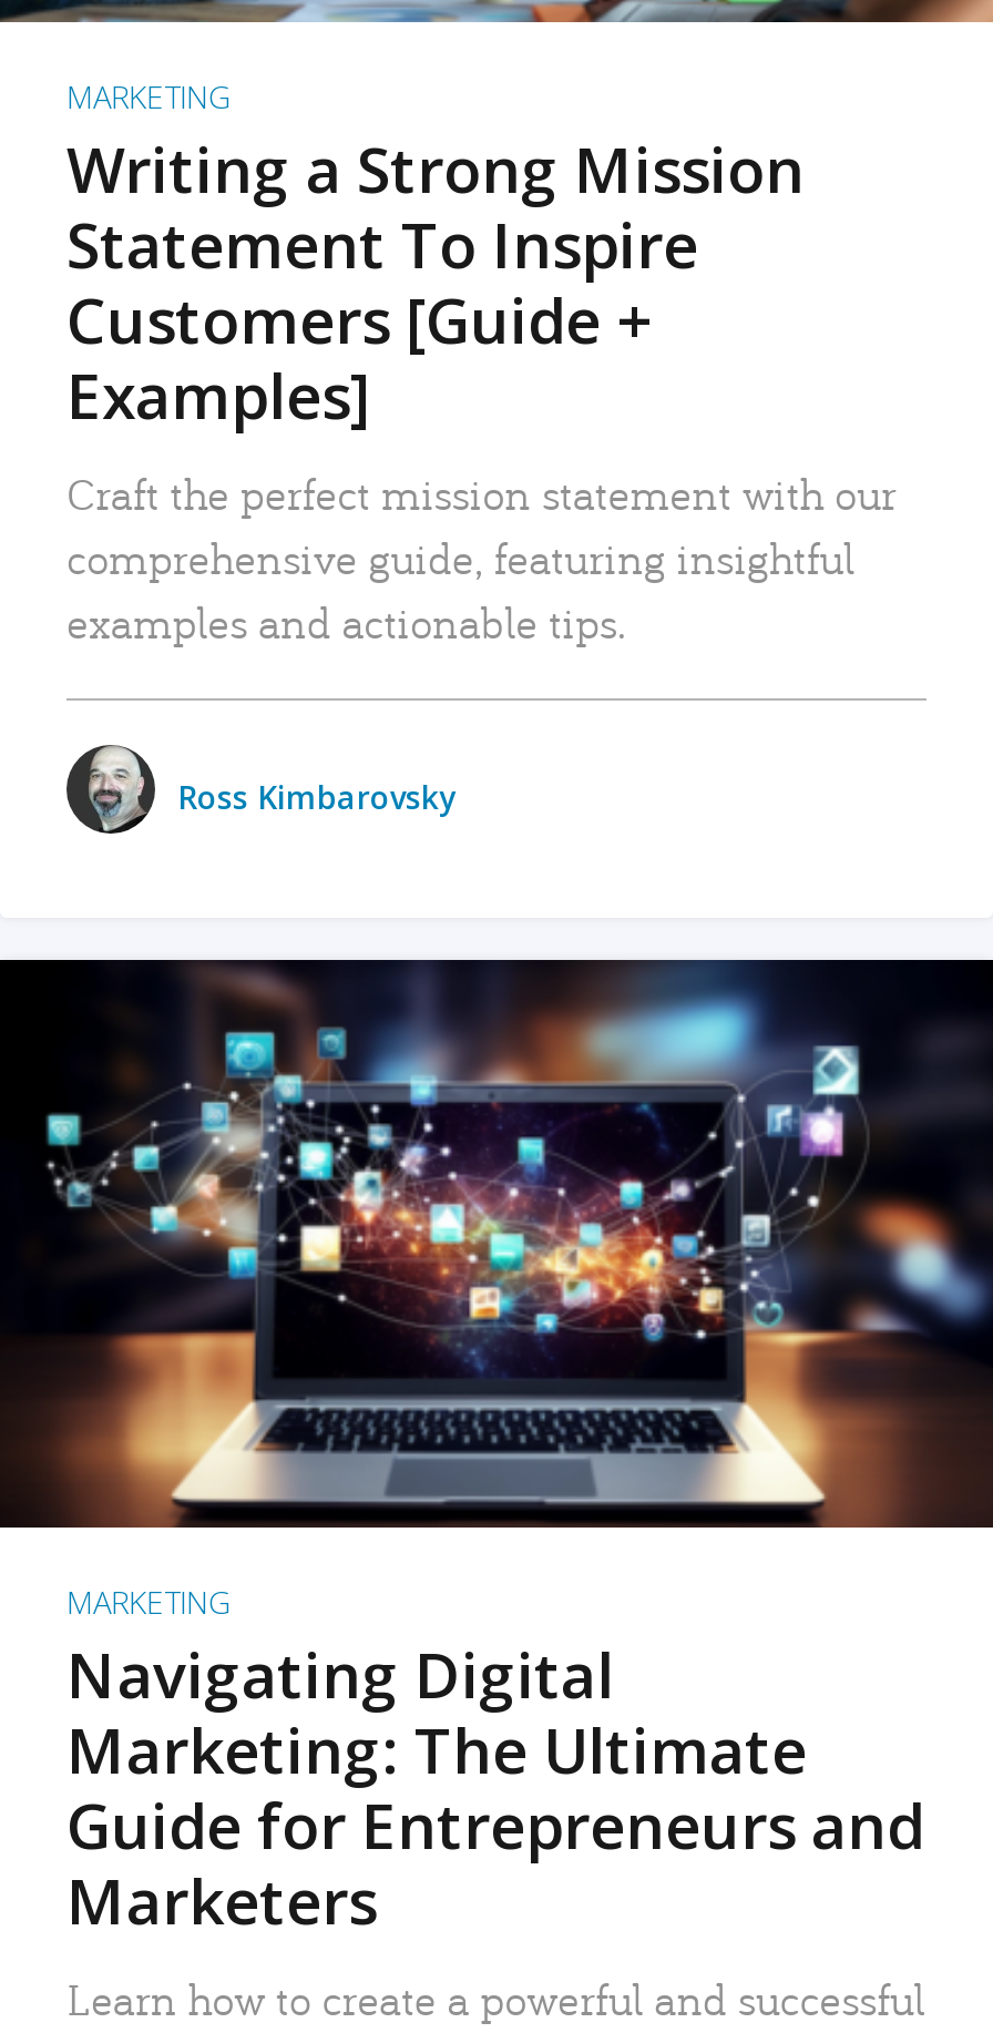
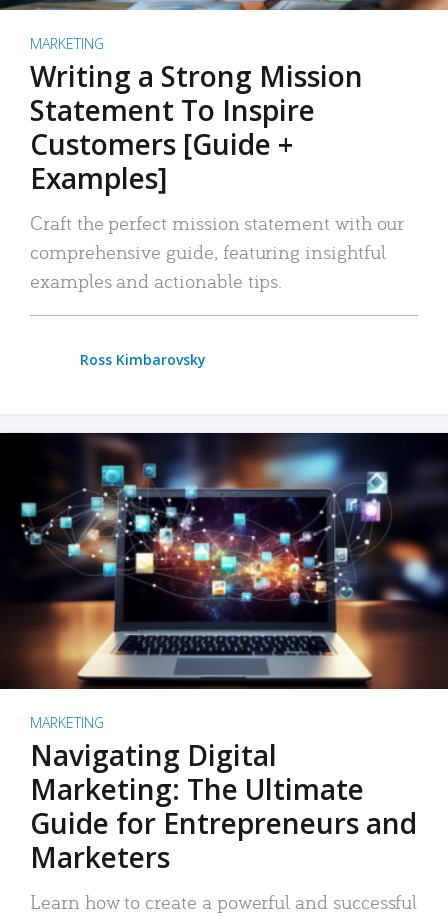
[64,743,157,836] [image] -> none

